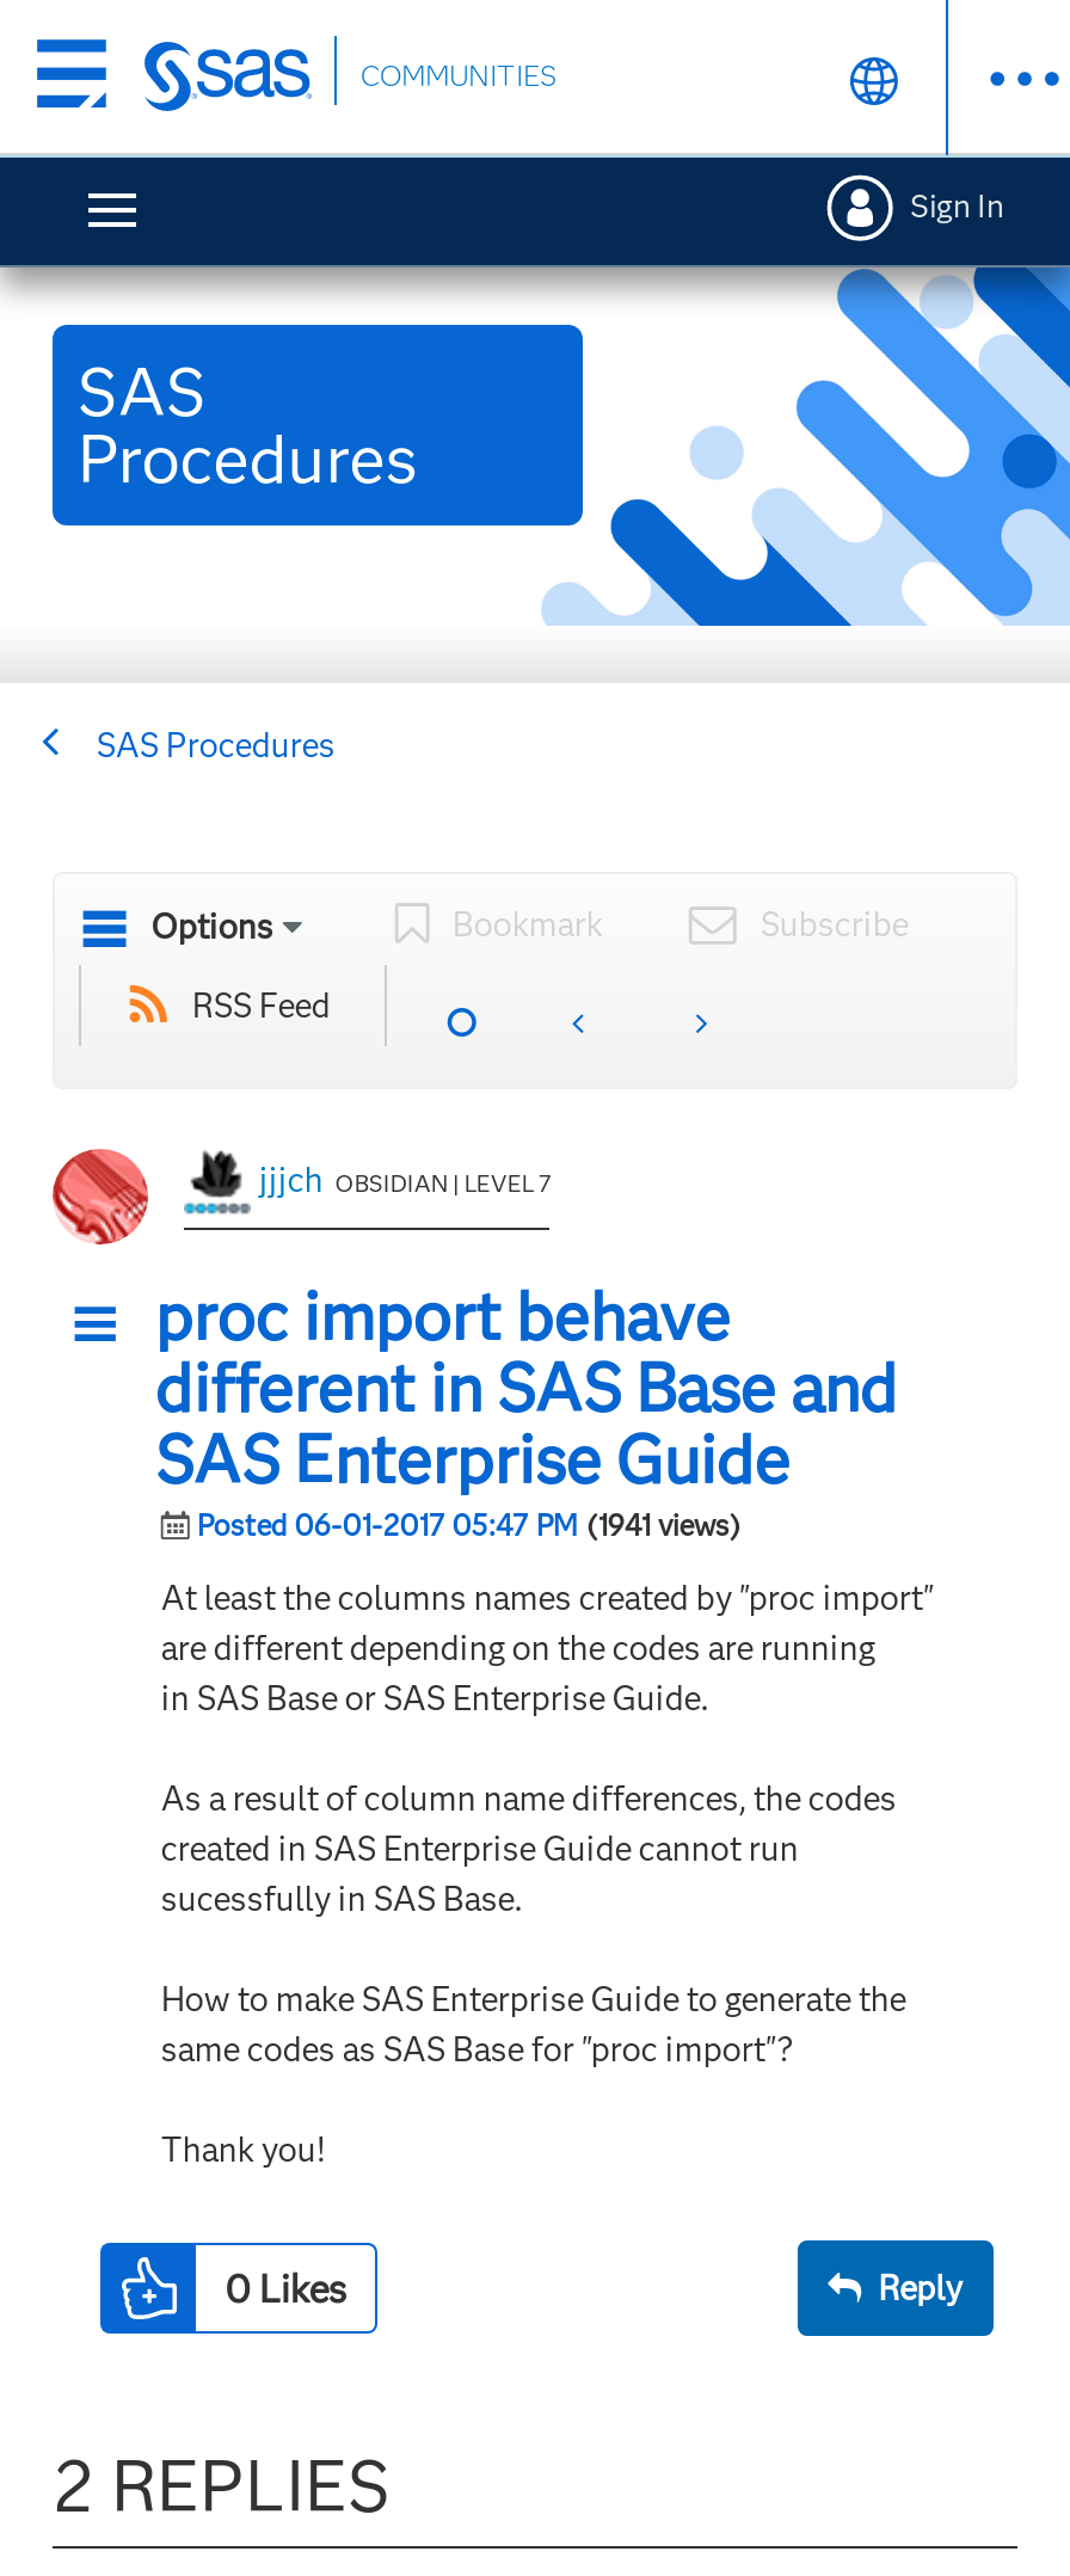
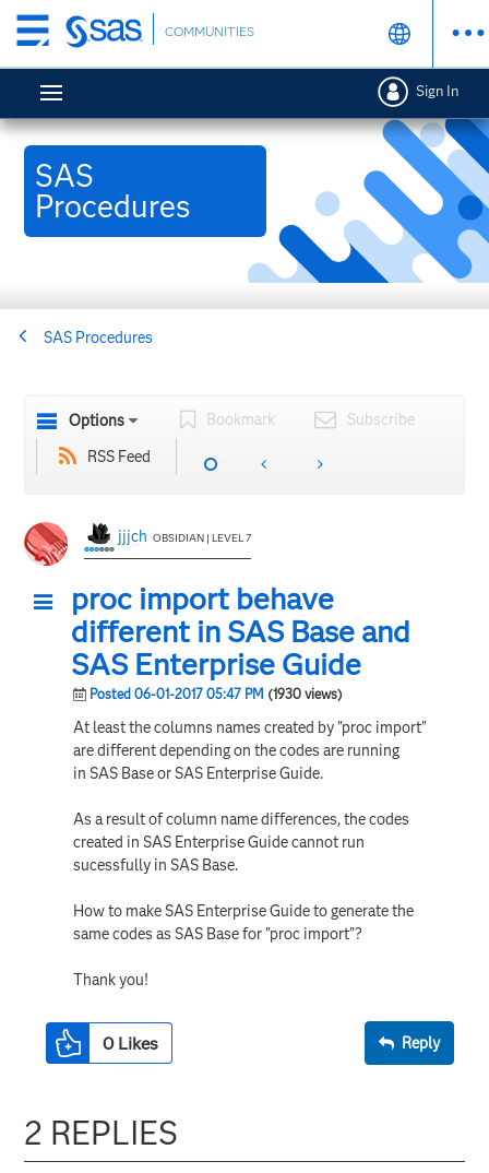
[197,1506,741,1542] Posted 06-01-2017 05:47 PM (1941 views) -> [90,685,343,702] Posted 06-01-2017 05:47 PM (1930 views)

